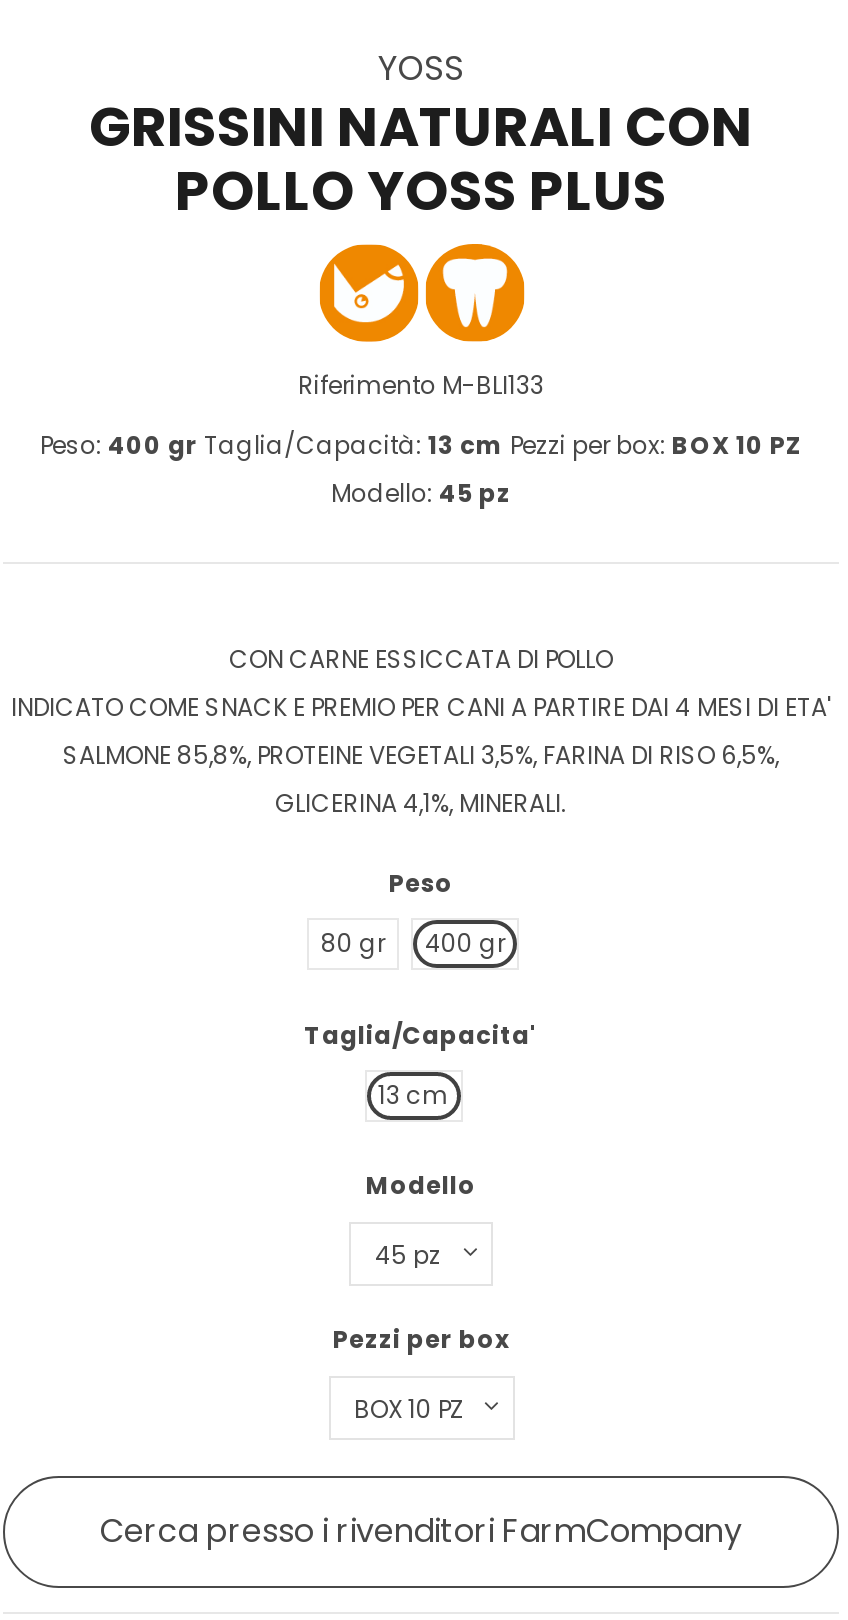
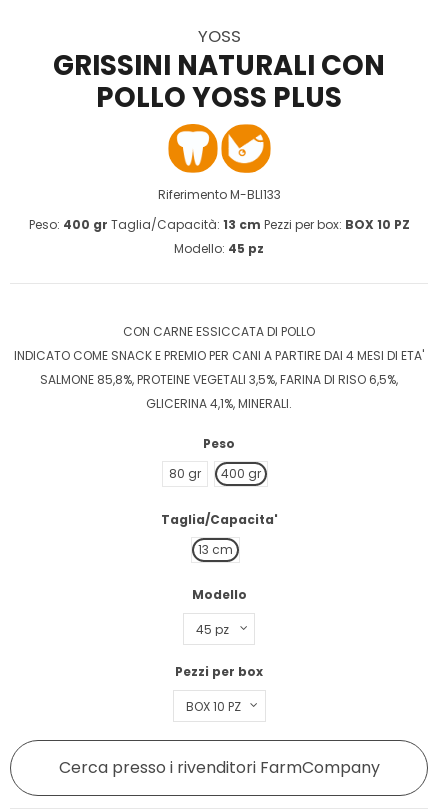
[331,244,407,328] [image] -> [175,124,211,167] [image]
[439,244,511,330] [image] -> [227,124,265,165] [image]

